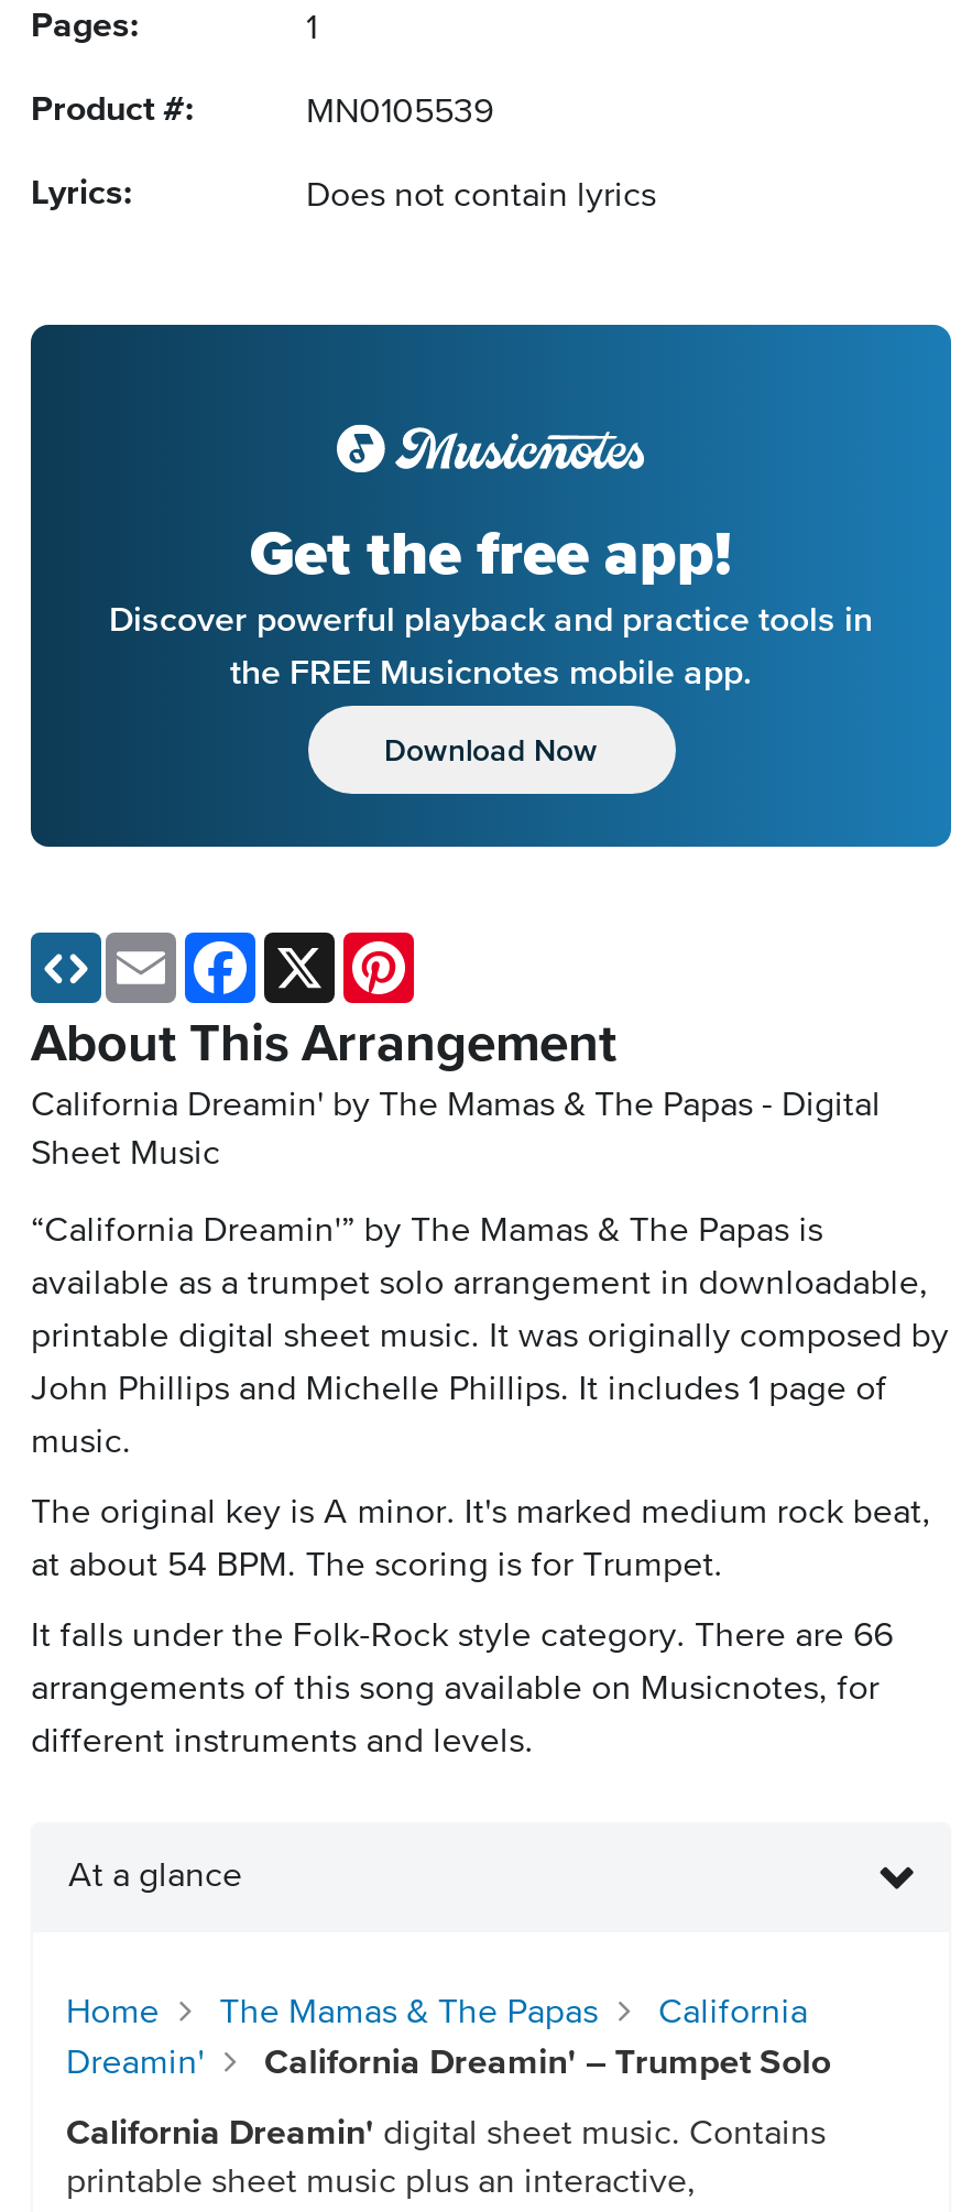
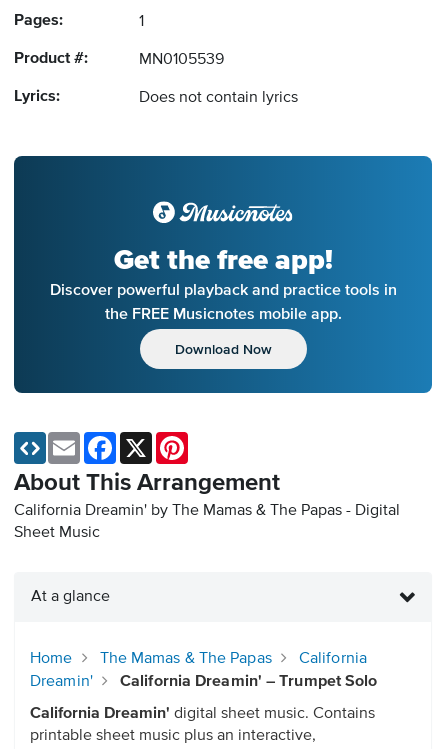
[31,1215,949,1761] “California Dreamin'” by The Mamas & The Papas is | available as a trumpet solo arrangement in downloadable, | printable digital sheet music. It was originally composed by | John Phillips and Michelle Phillips. It includes 1 page of | music. | The original key is A minor. It's marked medium rock beat, | at about 54 BPM. The scoring is for Trumpet. | It falls under the Folk-Rock style category. There are 66 | arrangements of this song available on Musicnotes, for | different instruments and levels. -> none

